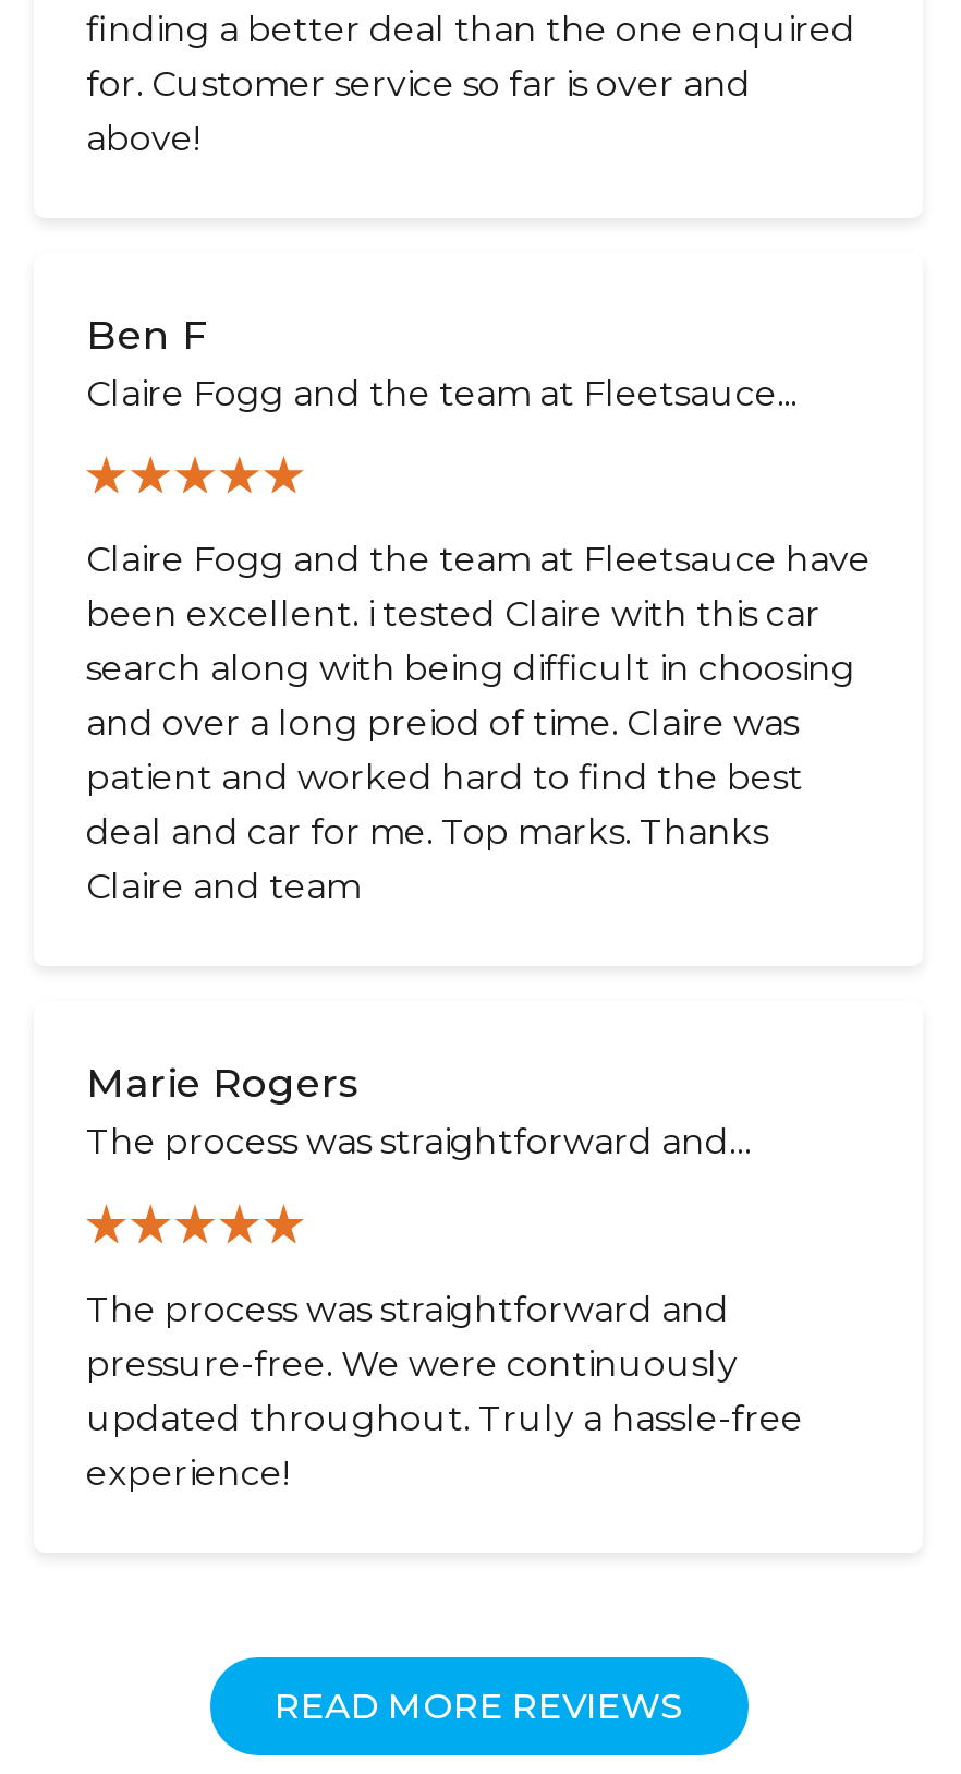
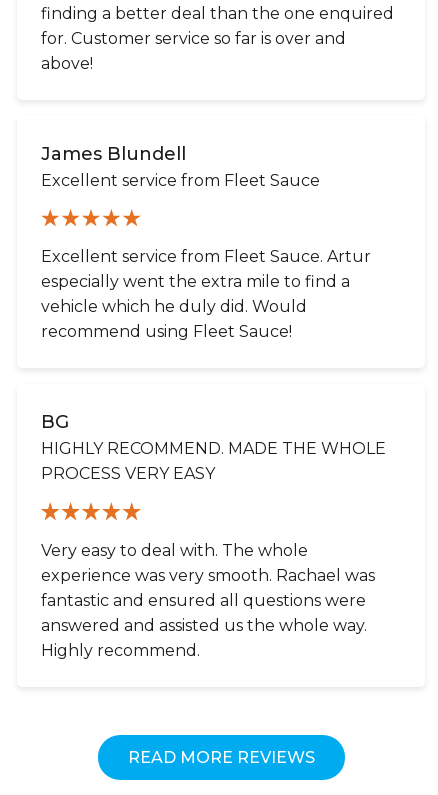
[86,311,796,413] Ben F | Claire Fogg and the team at Fleetsauce... -> [41,143,320,190] James Blundell | Excellent service from Fleet Sauce
[86,539,871,907] Claire Fogg and the team at Fleetsauce have | been excellent. i tested Claire with this car | search along with being difficult in choosing | and over a long preiod of time. Claire was | patient and worked hard to find the best | deal and car for me. Top marks. Thanks | Claire and team -> [41,247,371,341] Excellent service from Fleet Sauce. Artur | especially went the extra mile to find a | vehicle which he duly did. Would | recommend using Fleet Sauce!
[86,1060,753,1163] Marie Rogers | The process was straightforward and… -> [41,411,386,483] BG | HIGHLY RECOMMEND. MADE THE WHOLE | PROCESS VERY EASY
[86,1288,803,1493] The process was straightforward and | pressure-free. We were continuously | updated throughout. Truly a hassle-free | experience! -> [41,541,375,660] Very easy to deal with. The whole | experience was very smooth. Rachael was | fantastic and ensured all questions were | answered and assisted us the whole way. | Highly recommend.

